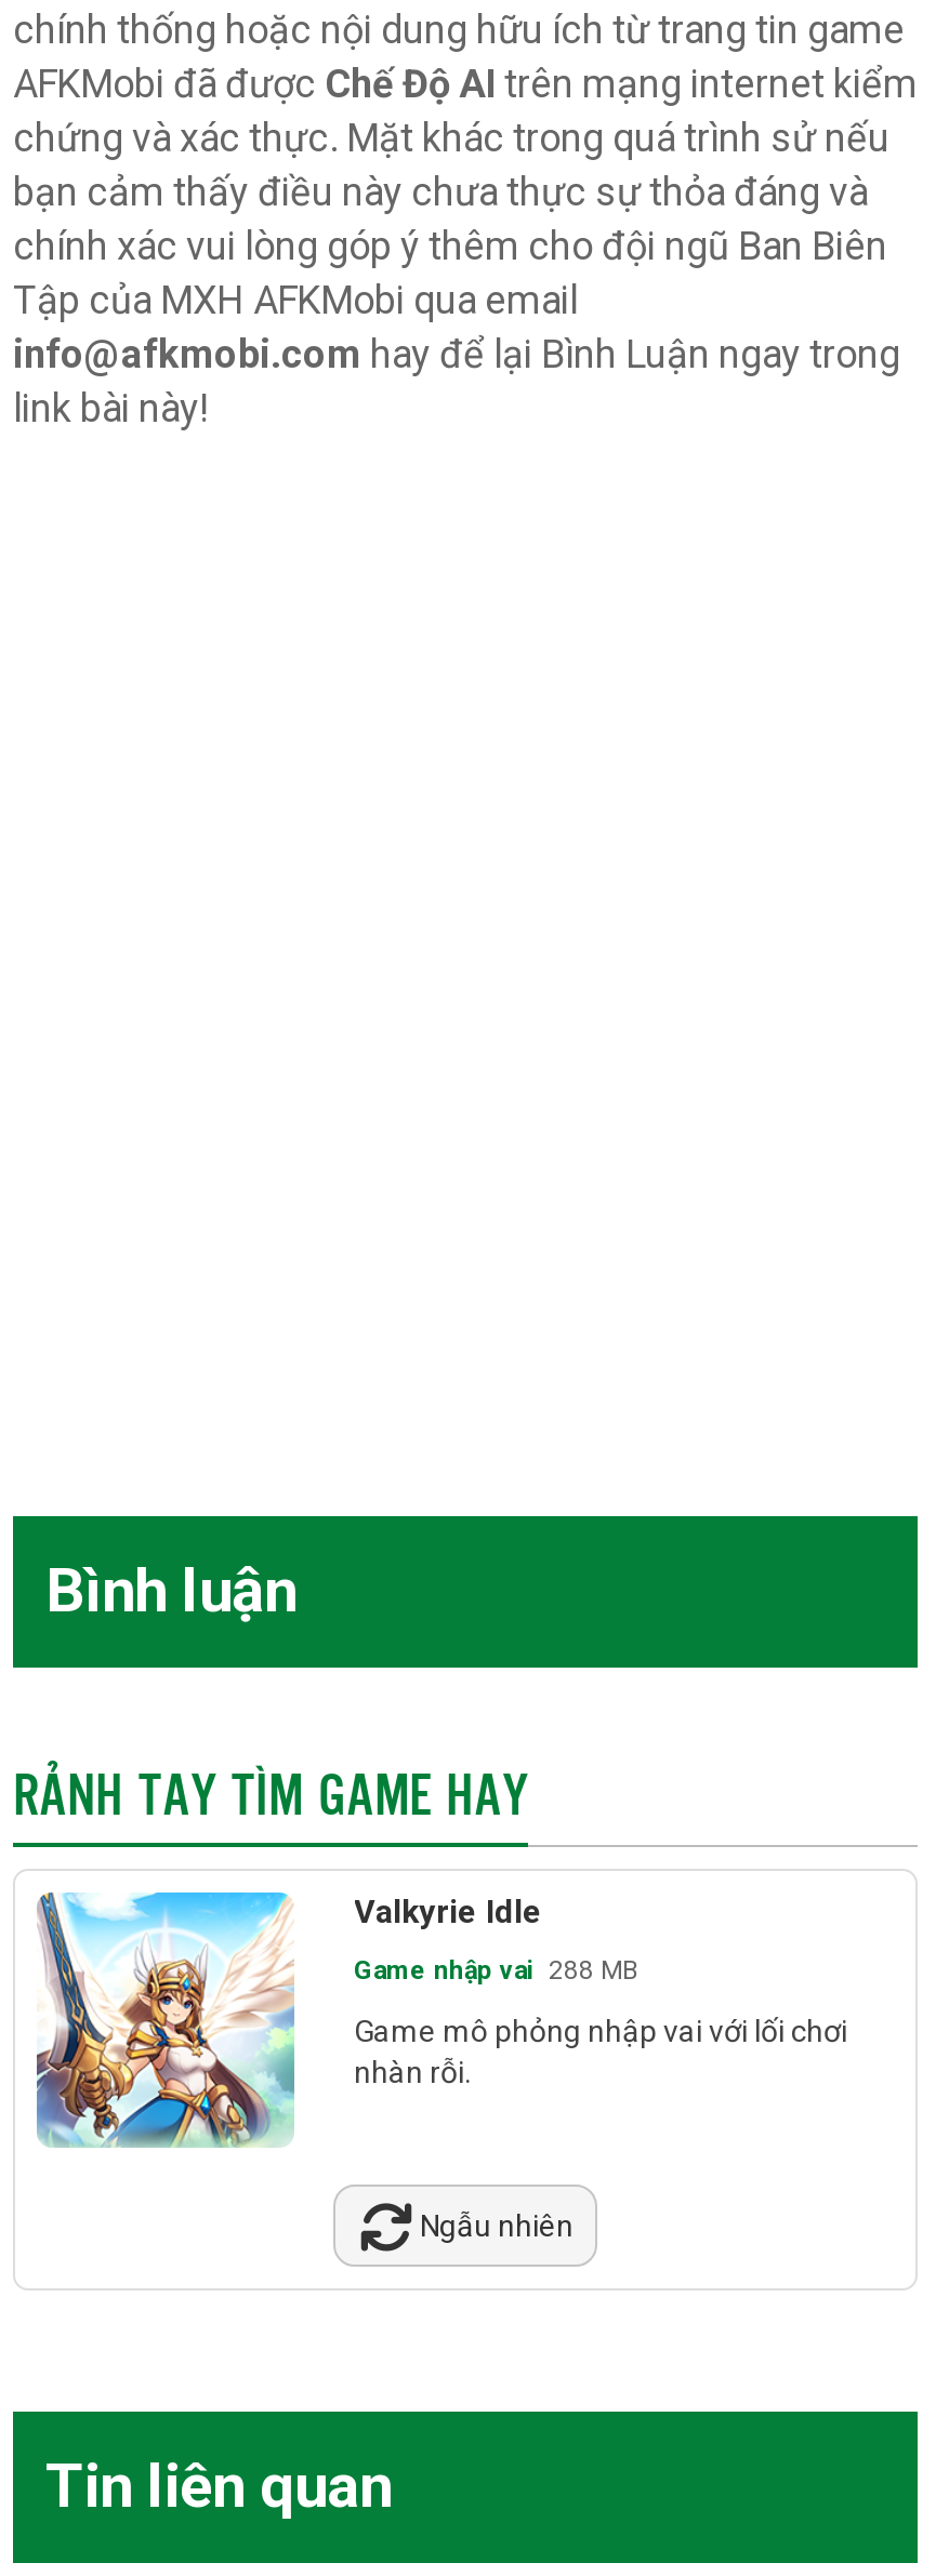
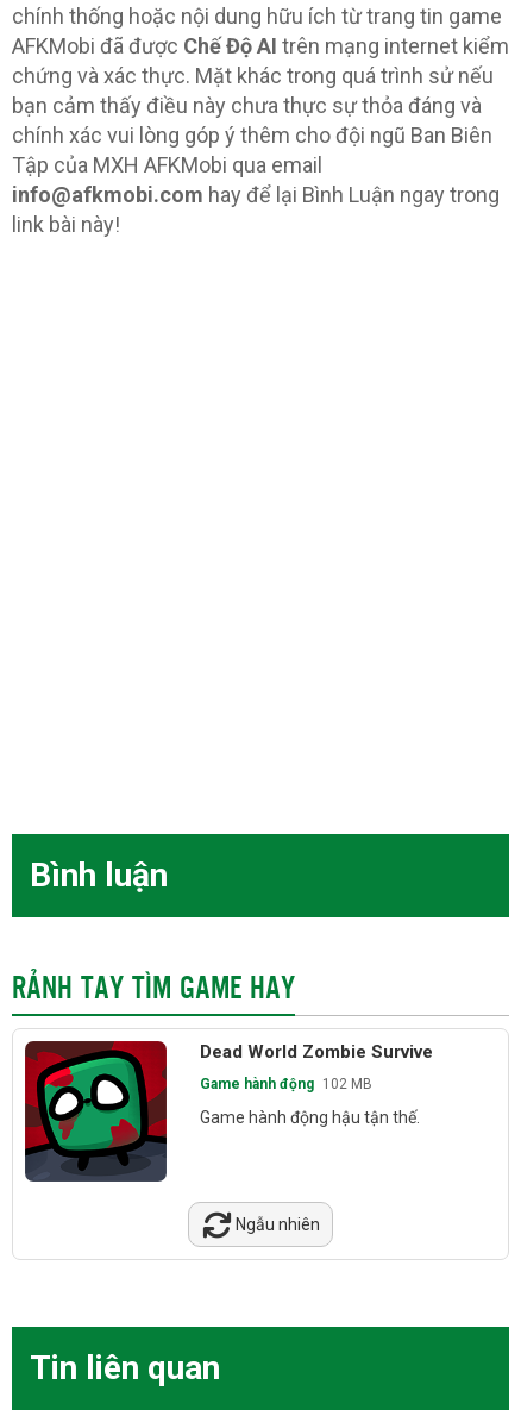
[35,1890,542,2148] [image] | Valkyrie Idle -> [24,1040,432,1183] [image] | Dead World Zombie Survive
[354,1955,640,1985] Game nhập vai 288 MB -> [199,1075,372,1092] Game hành động 102 MB
[354,2013,847,2089] Game mô phỏng nhập vai với lối chơi | nhàn rỗi. -> [199,1107,419,1126] Game hành động hậu tận thế.

